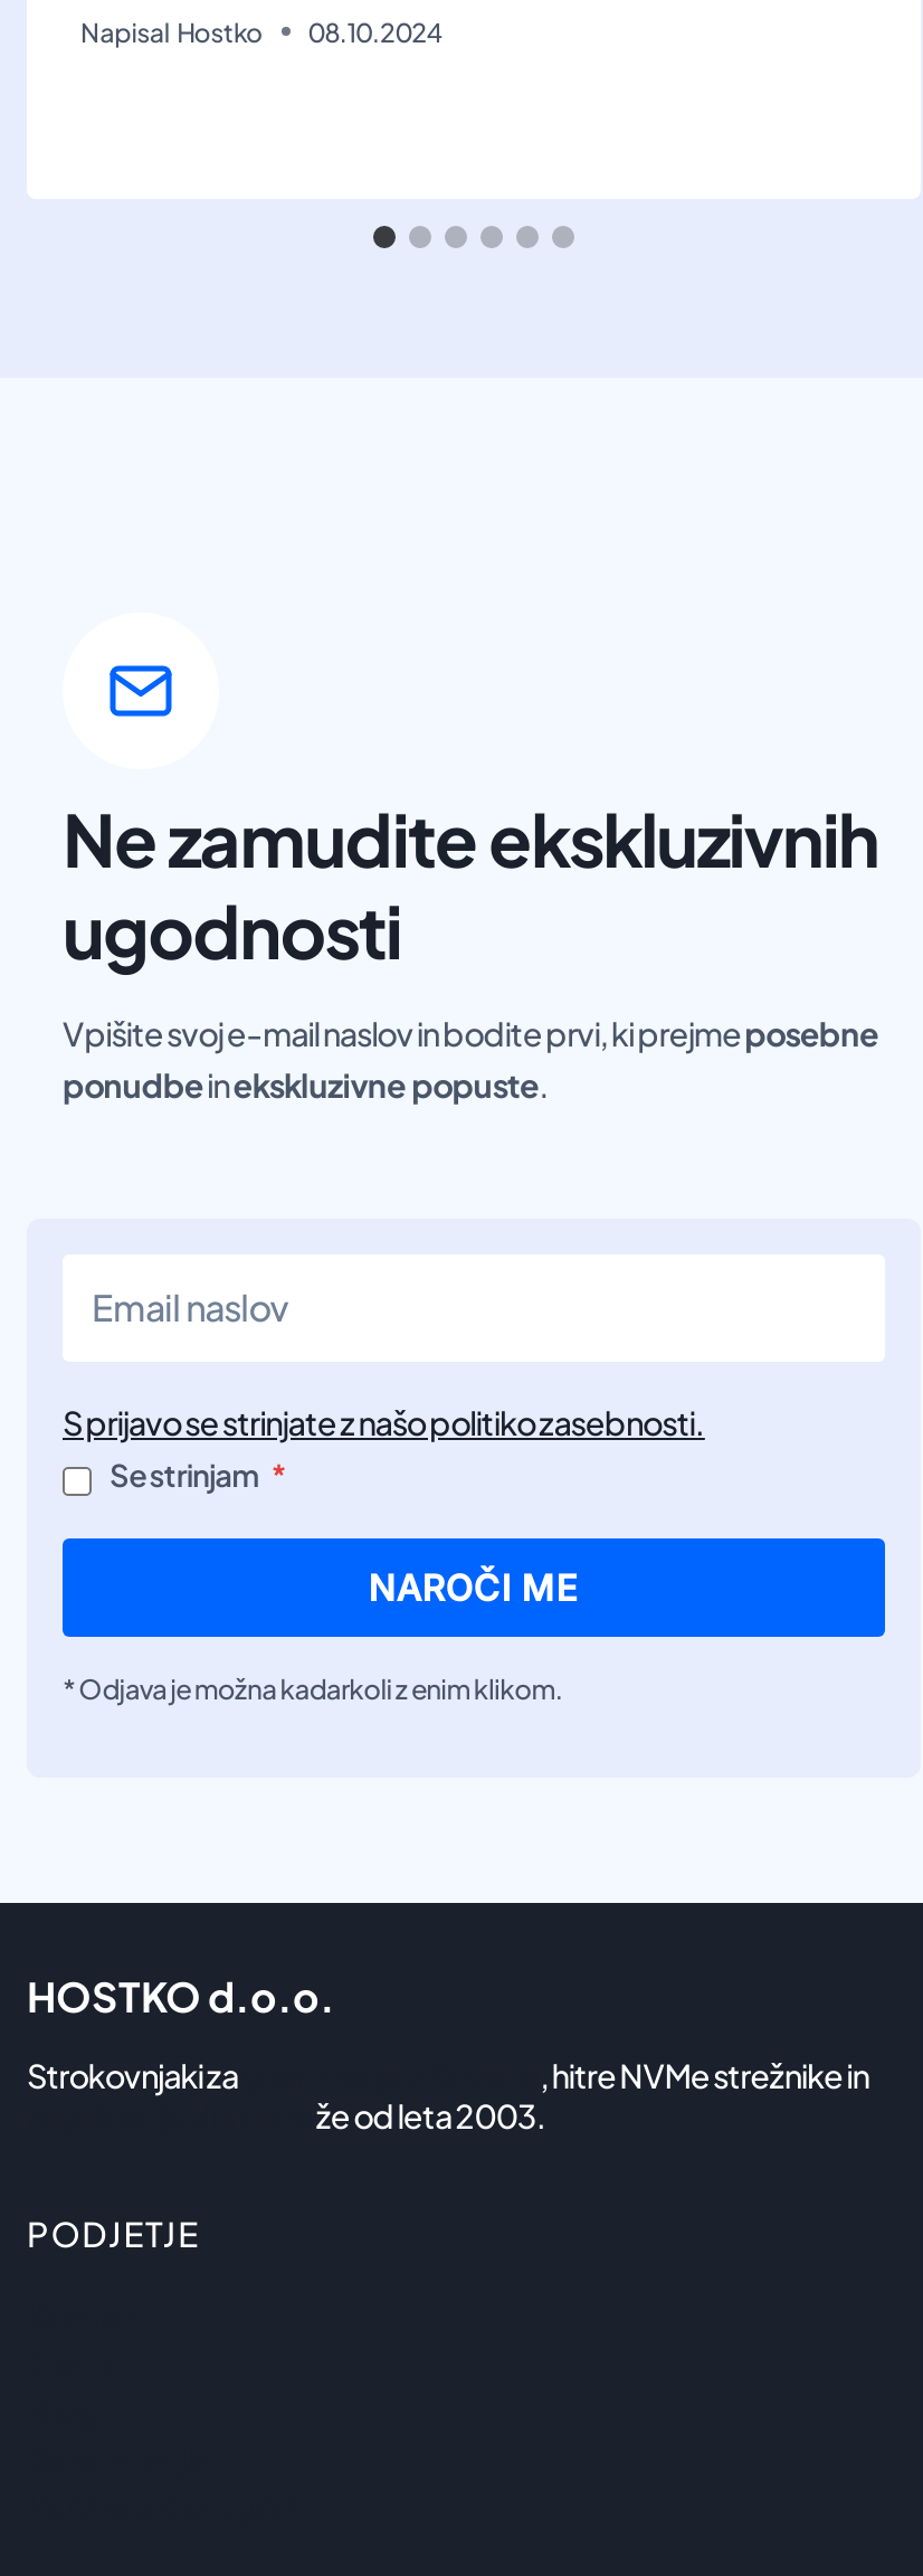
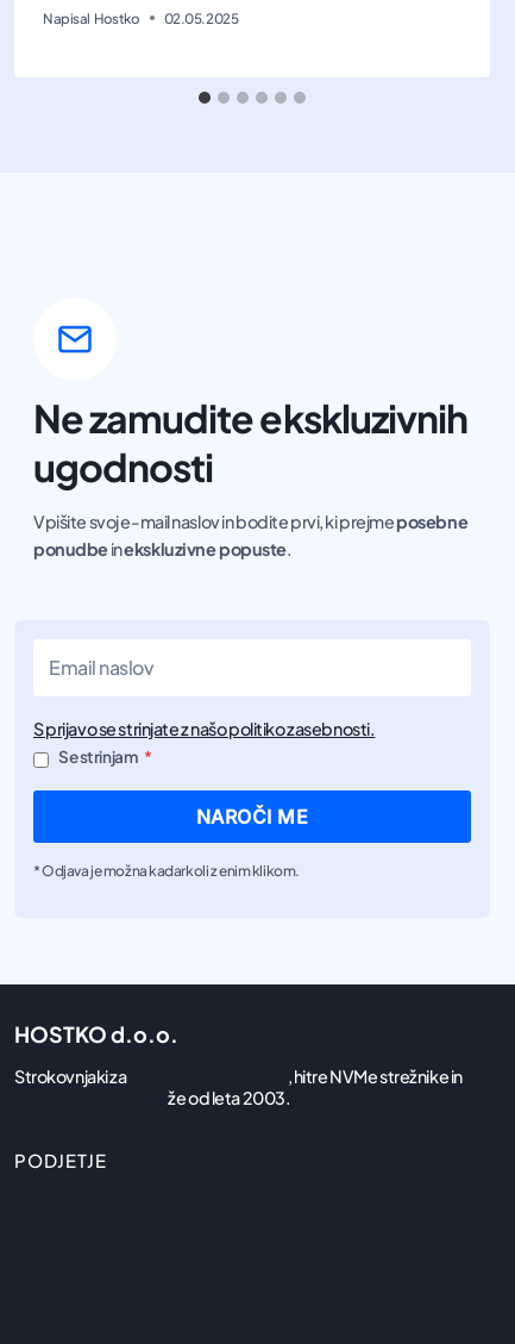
[80,15,441,48] Napisal Hostko 08.10.2024 -> [43,9,238,27] Napisal Hostko 02.05.2025

